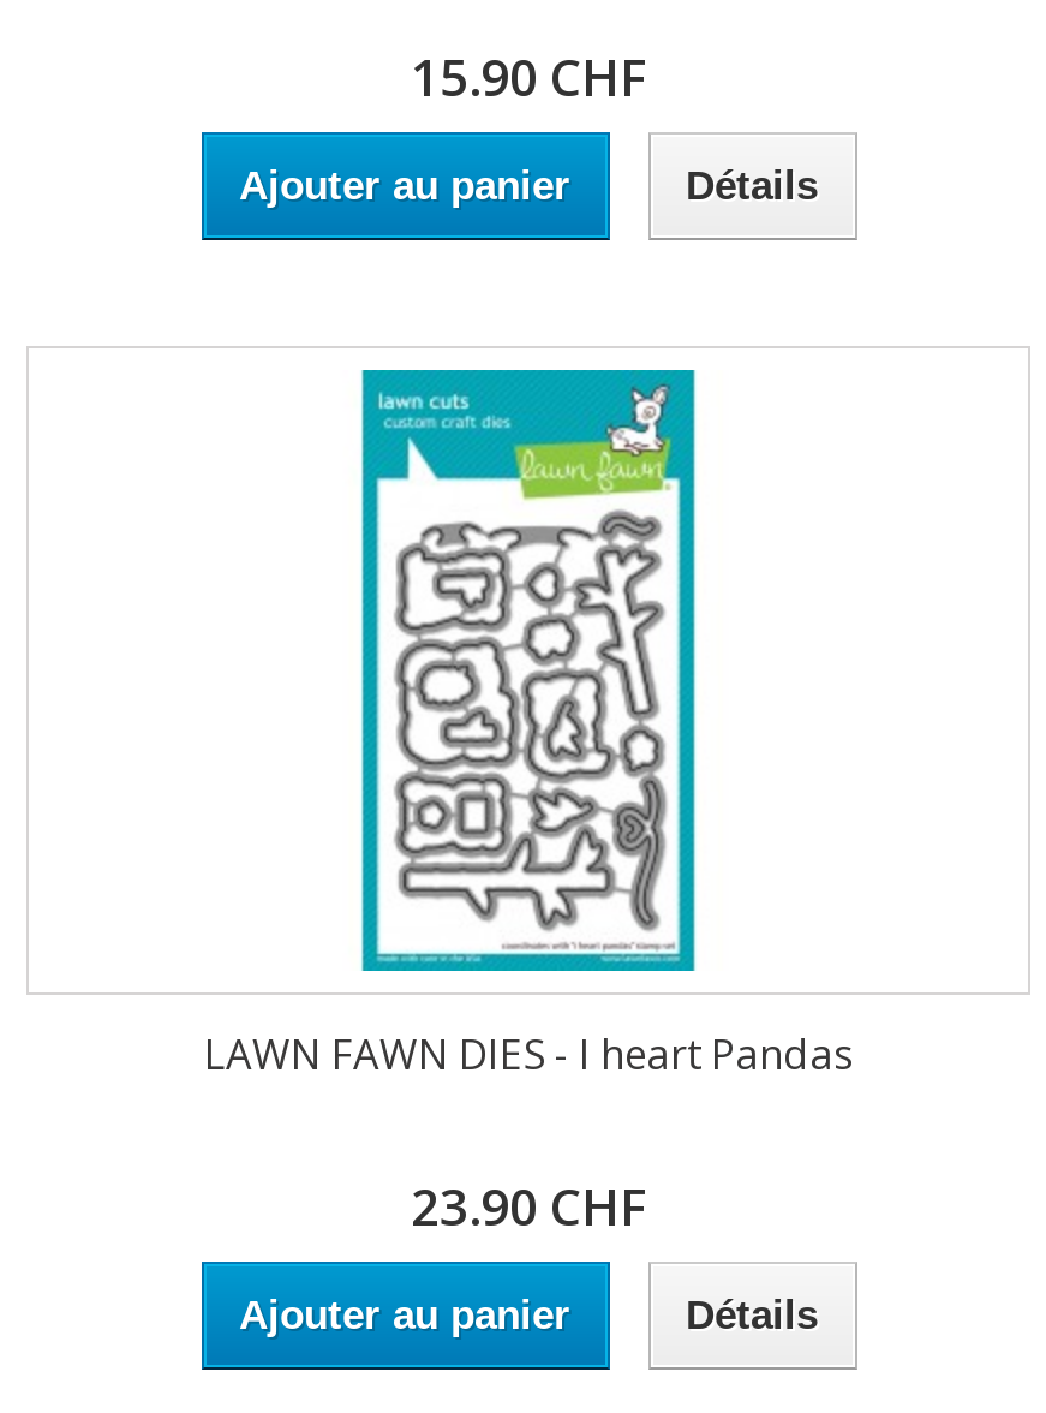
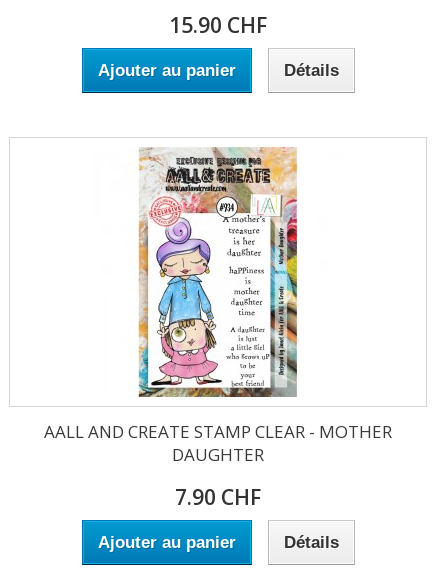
[204,368,853,1081] [image] | LAWN FAWN DIES - I heart Pandas -> [44,147,392,466] [image] | AALL AND CREATE STAMP CLEAR - MOTHER | DAUGHTER
[411,1173,646,1240] 23.90 CHF -> [175,483,261,511] 7.90 CHF

